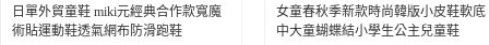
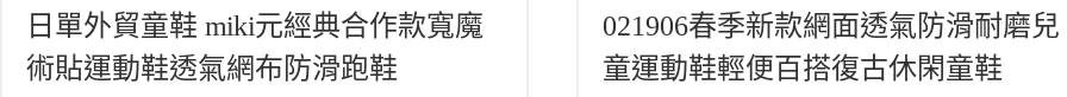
[276,4,486,39] 女童春秋季新款時尚韓版小皮鞋軟底 | 中大童蝴蝶結小學生公主兒童鞋 -> [603,9,1060,85] 021906春季新款網面透氣防滑耐磨兒 | 童運動鞋輕便百搭復古休閑童鞋

